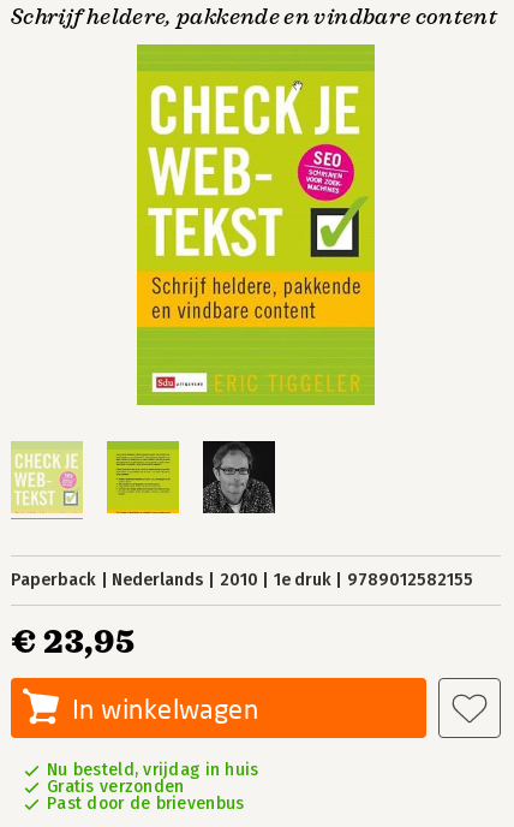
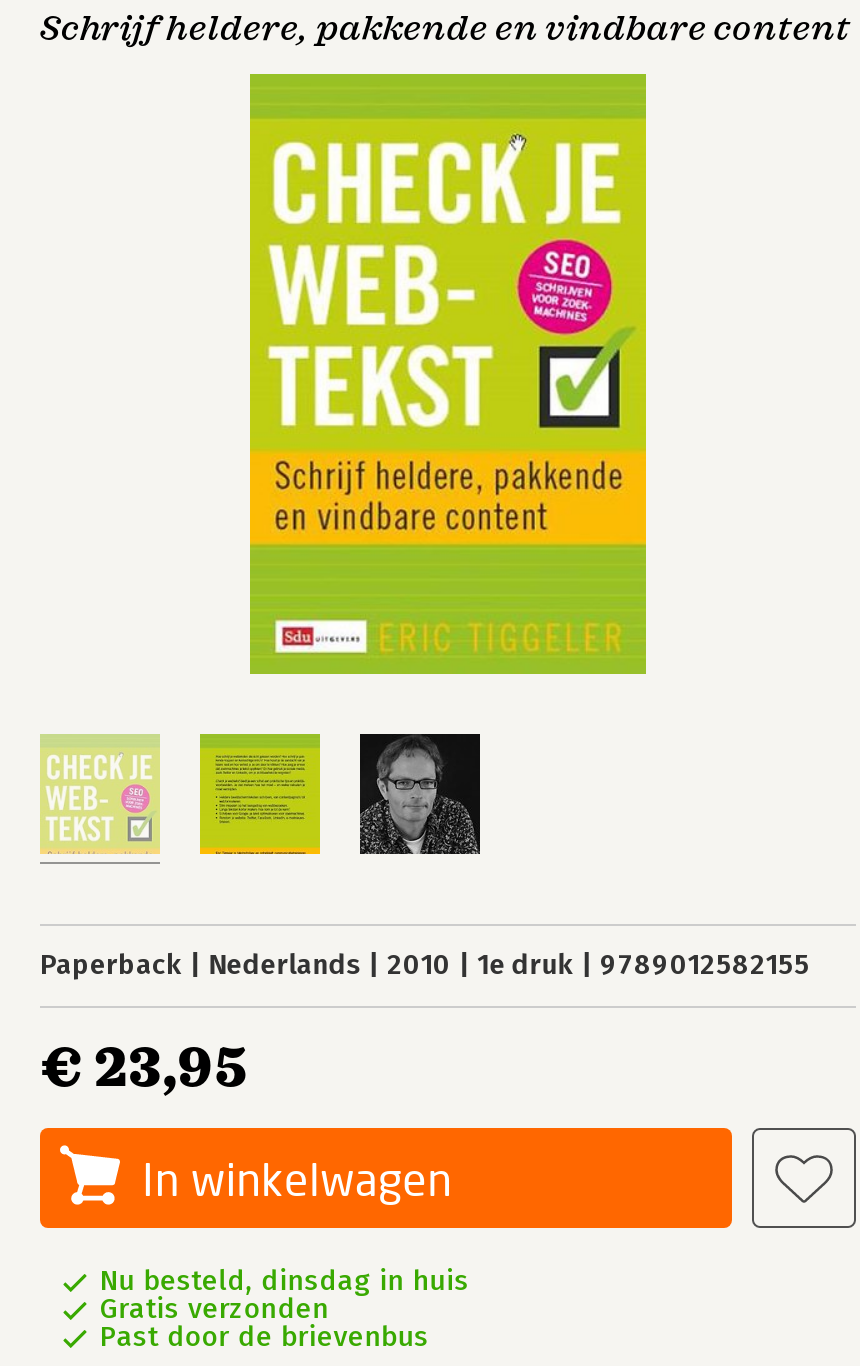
[47,760,259,780] Nu besteld, vrijdag in huis -> [100,1264,469,1298] Nu besteld, dinsdag in huis

